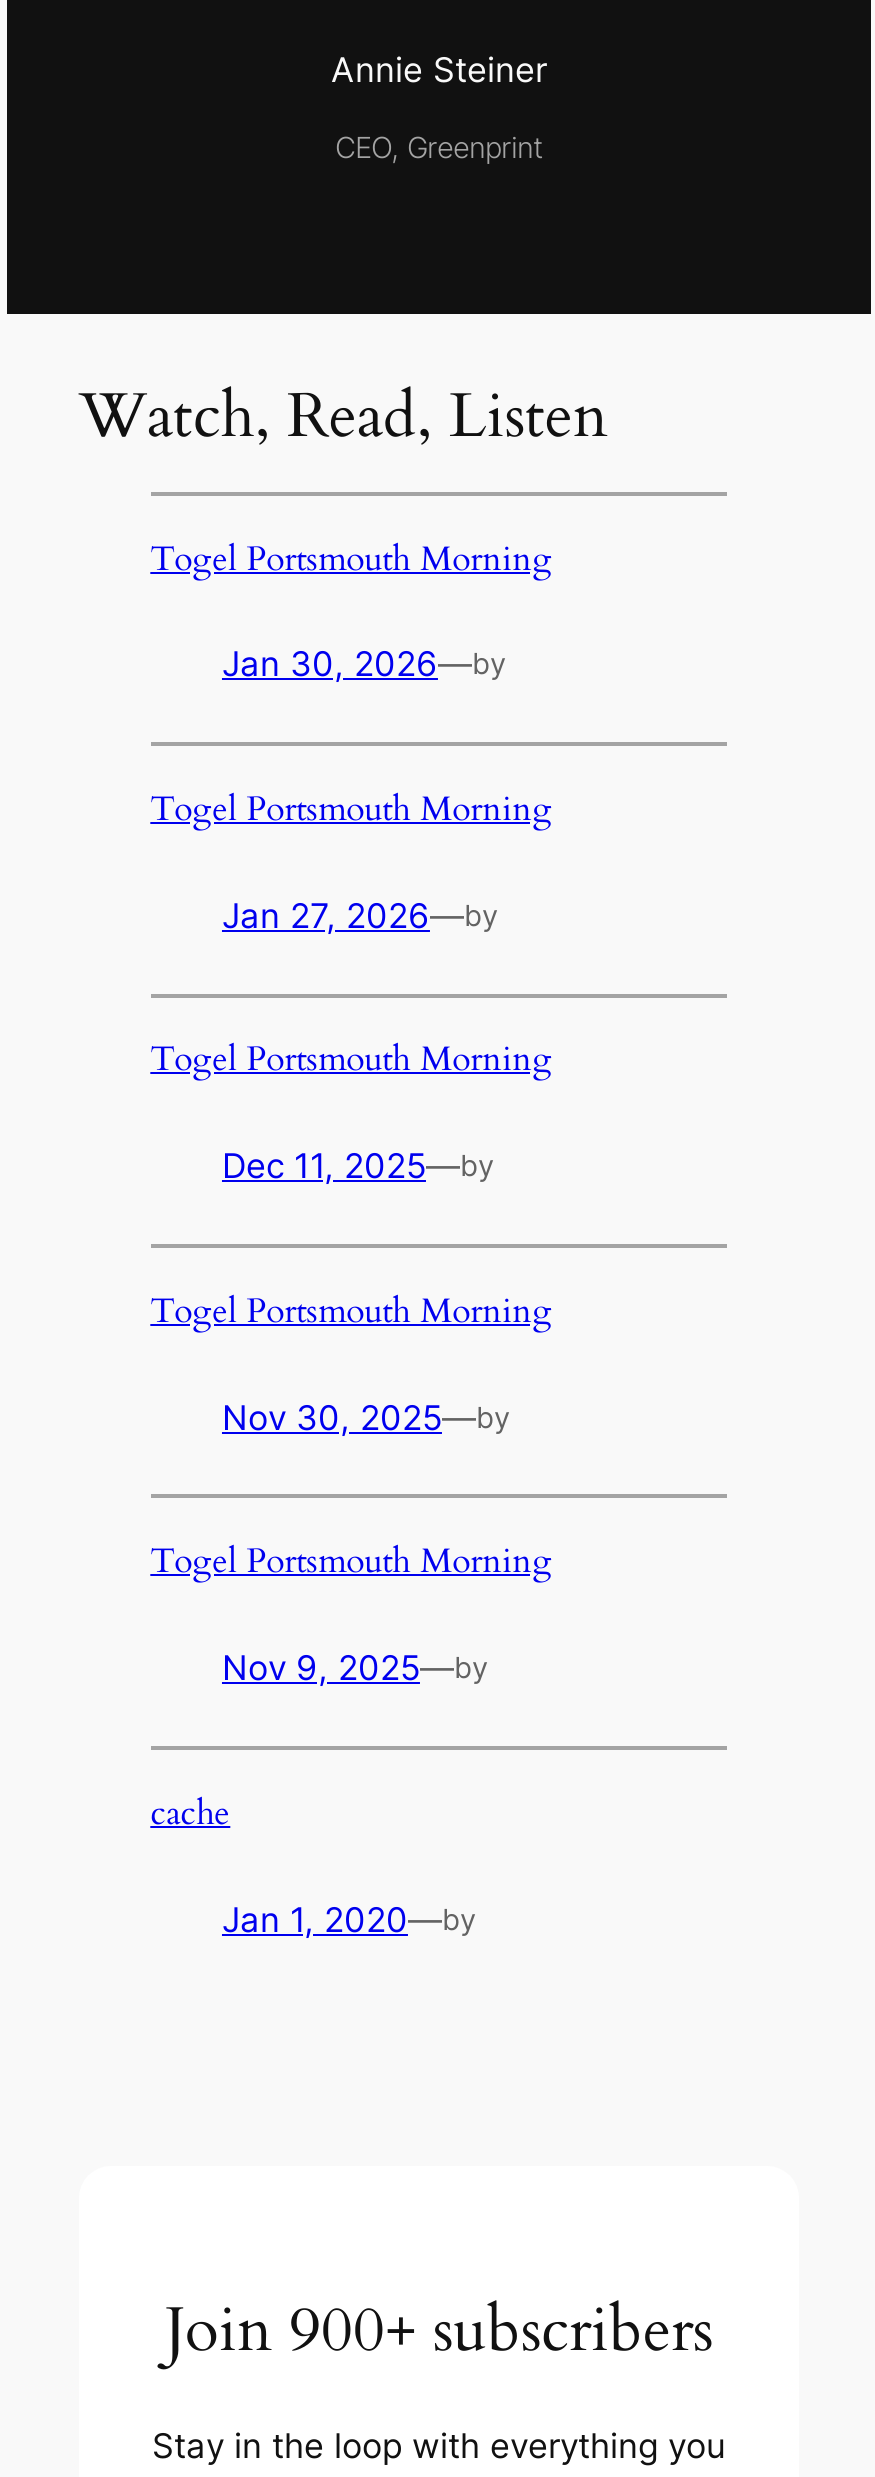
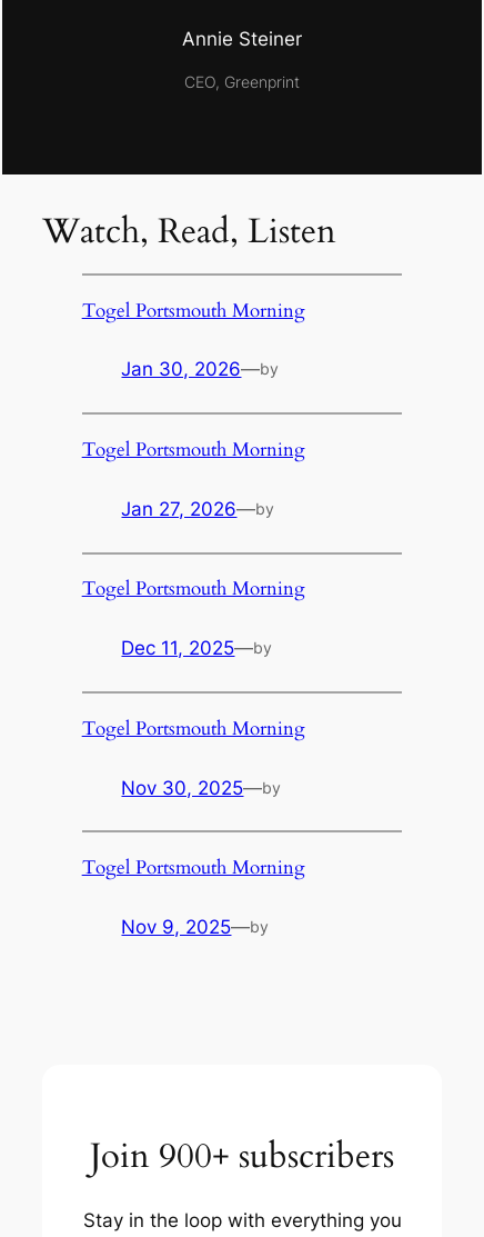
[150,1790,476,1939] cache | Jan 1, 2020—by -> none

